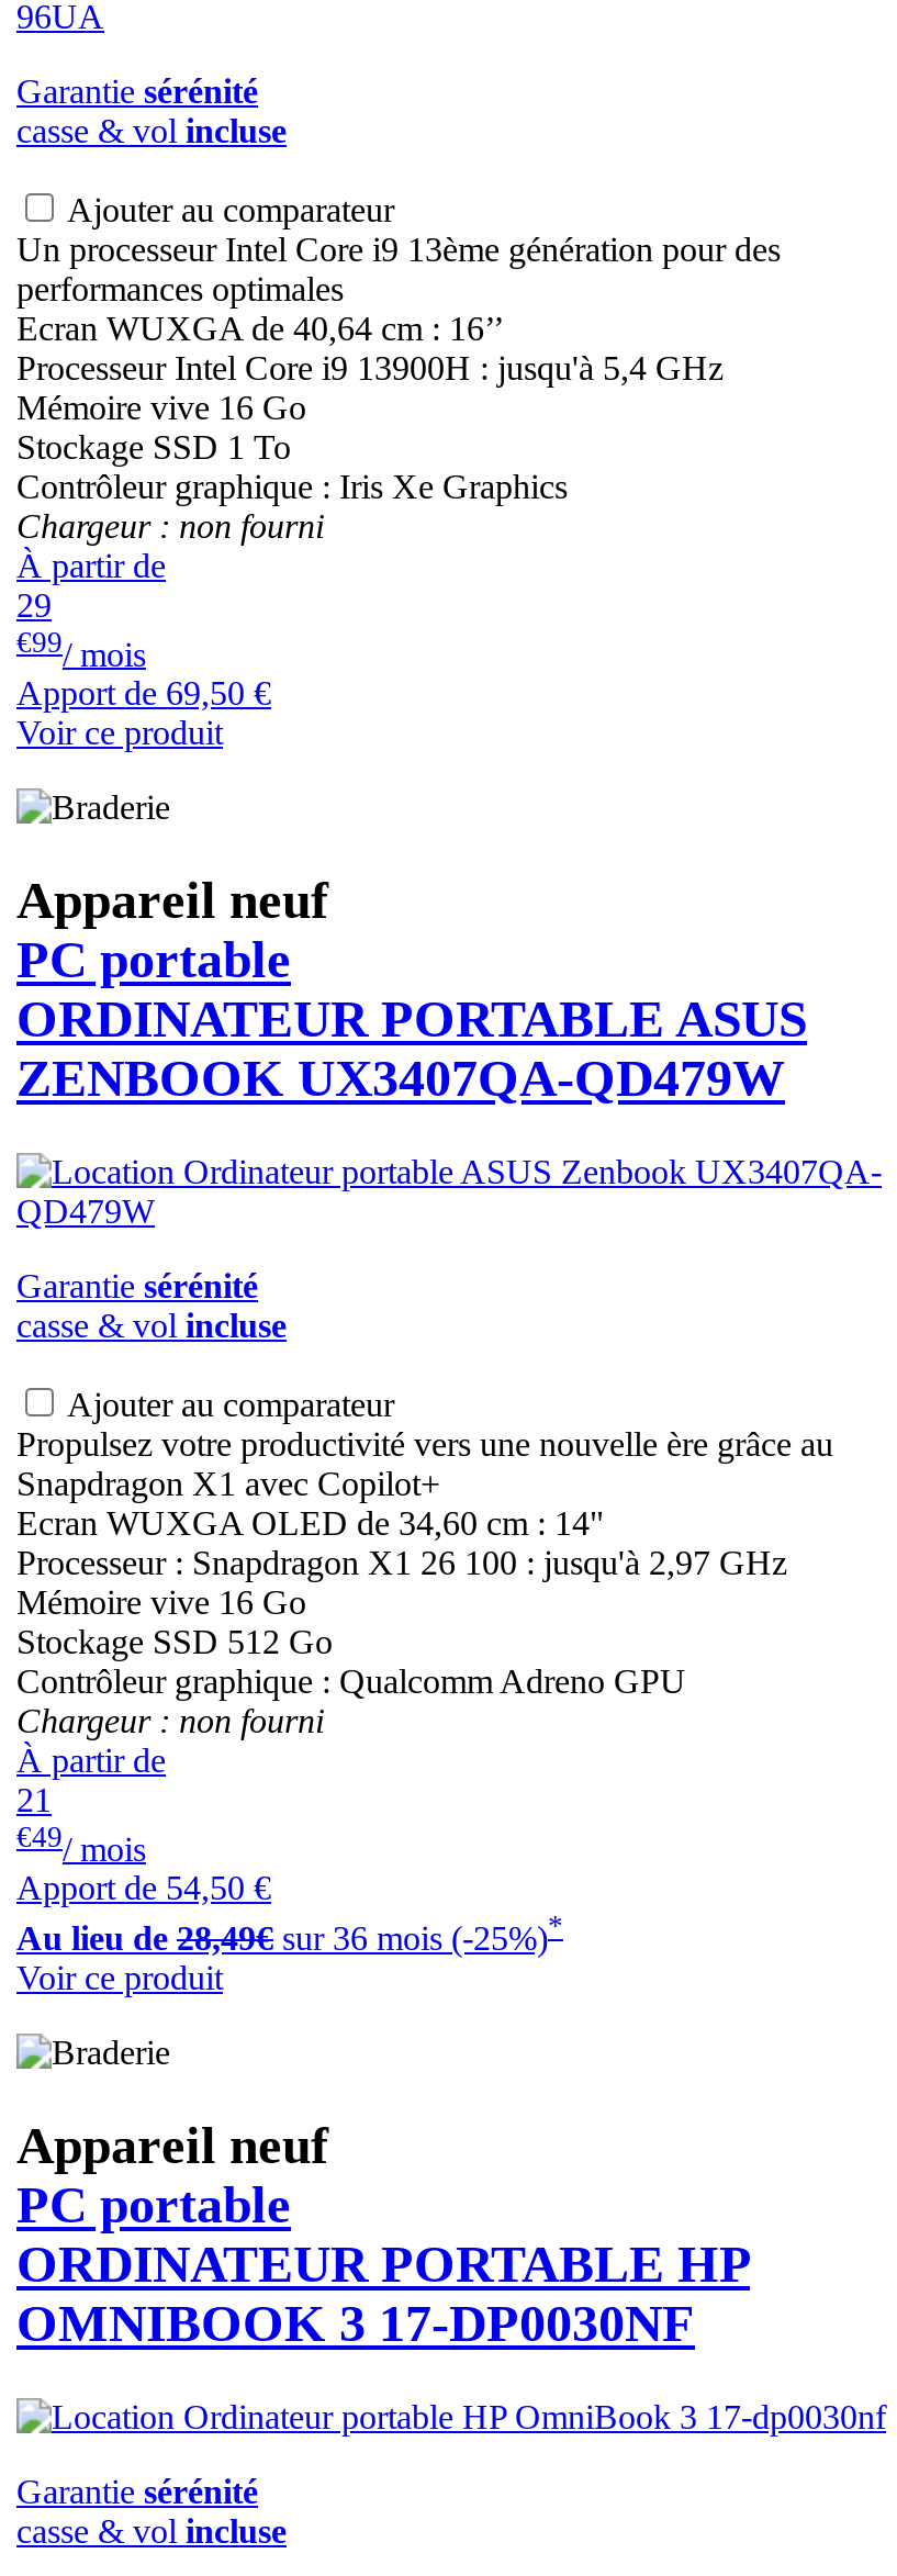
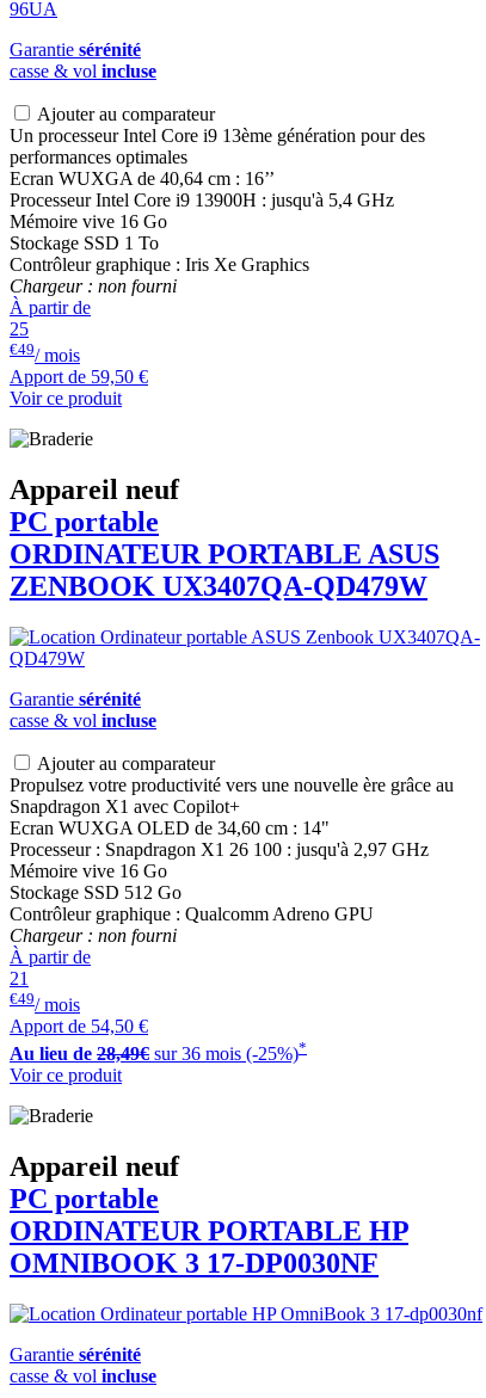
[16,586,52,623] 29 -> [10,319,29,339] 25
[16,626,146,672] €99 / mois -> [10,340,80,366] €49 / mois
[16,675,271,712] Apport de 69,50 € -> [10,367,148,387] Apport de 59,50 €

